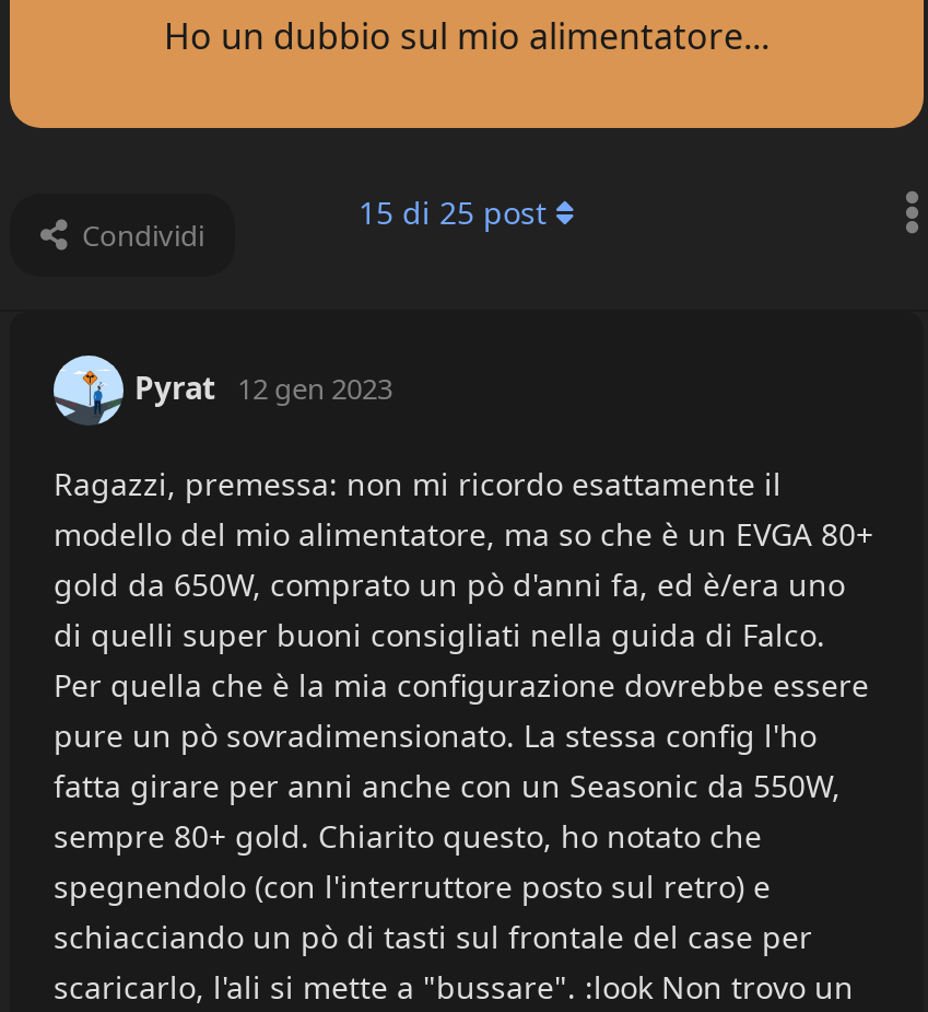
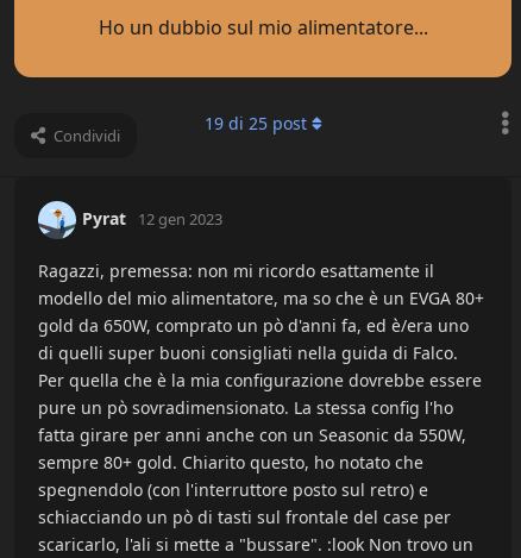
[359,191,555,233] 15 di 25 post -> [204,112,311,134] 19 di 25 post

